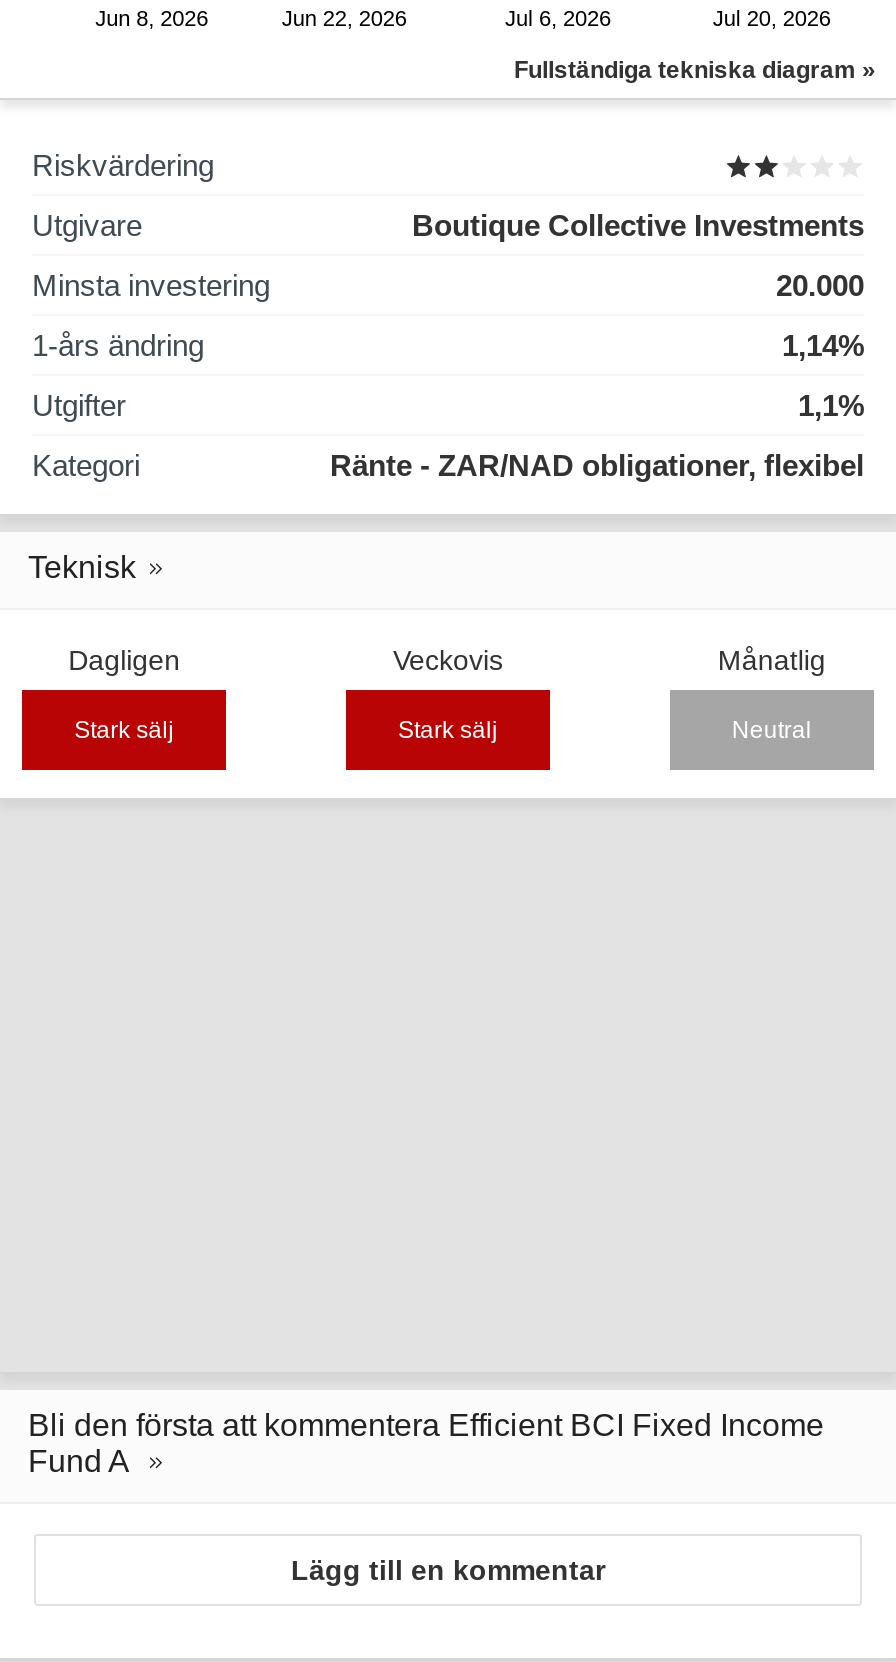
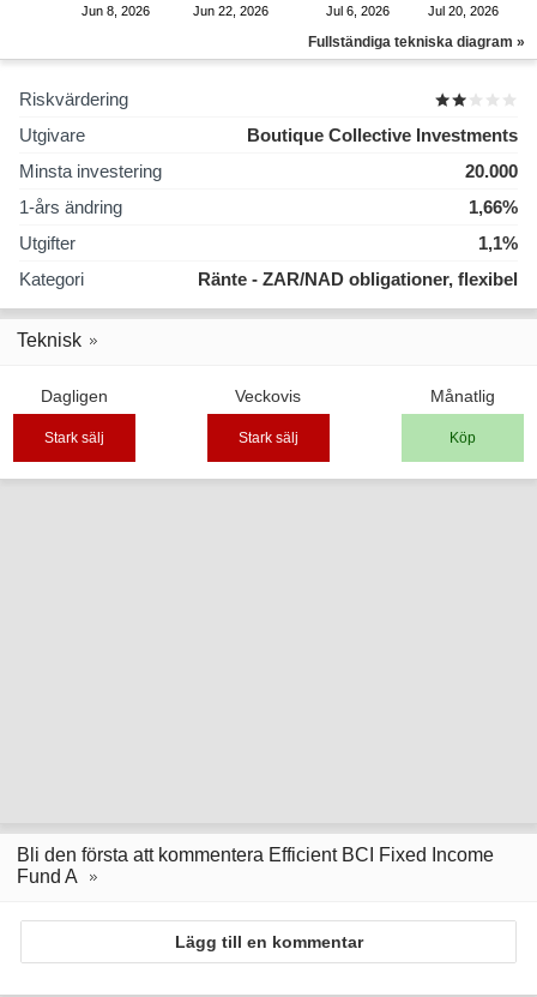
[782,328,864,362] 1,14% -> [469,197,518,217] 1,66%
[732,716,812,744] Neutral -> [449,430,476,446] Köp

